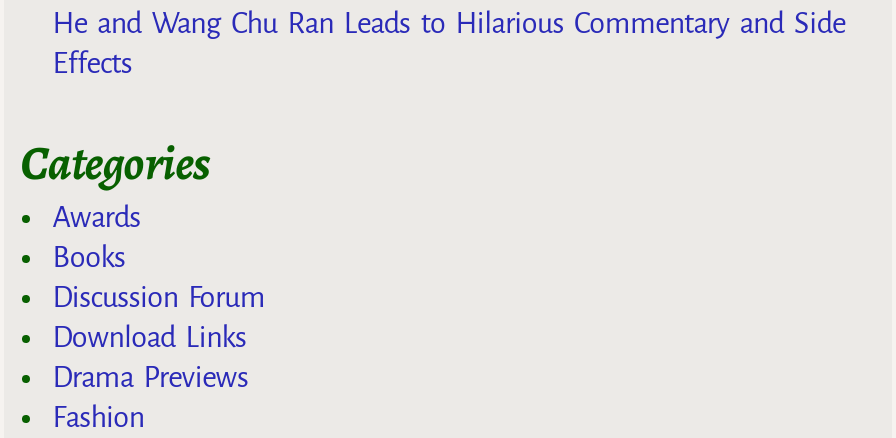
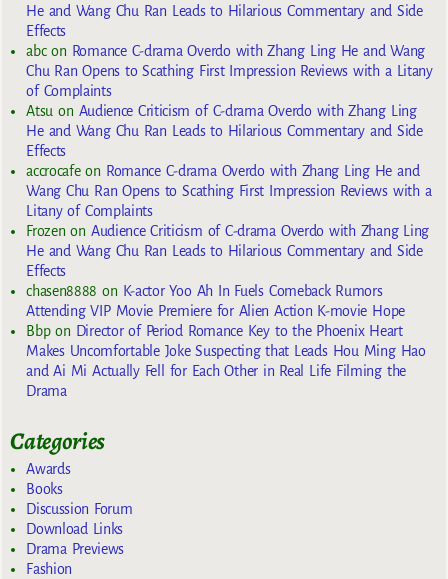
none -> [26,43,433,399] abc on Romance C-drama Overdo with Zhang Ling He and Wang | Chu Ran Opens to Scathing First Impression Reviews with a Litany | of Complaints | Atsu on Audience Criticism of C-drama Overdo with Zhang Ling | He and Wang Chu Ran Leads to Hilarious Commentary and Side | Effects | accrocafe on Romance C-drama Overdo with Zhang Ling He and | Wang Chu Ran Opens to Scathing First Impression Reviews with a | Litany of Complaints | Frozen on Audience Criticism of C-drama Overdo with Zhang Ling | He and Wang Chu Ran Leads to Hilarious Commentary and Side | Effects | chasen8888 on K-actor Yoo Ah In Fuels Comeback Rumors | Attending VIP Movie Premiere for Alien Action K-movie Hope | Bbp on Director of Period Romance Key to the Phoenix Heart | Makes Uncomfortable Joke Suspecting that Leads Hou Ming Hao | and Ai Mi Actually Fell for Each Other in Real Life Filming the | Drama

